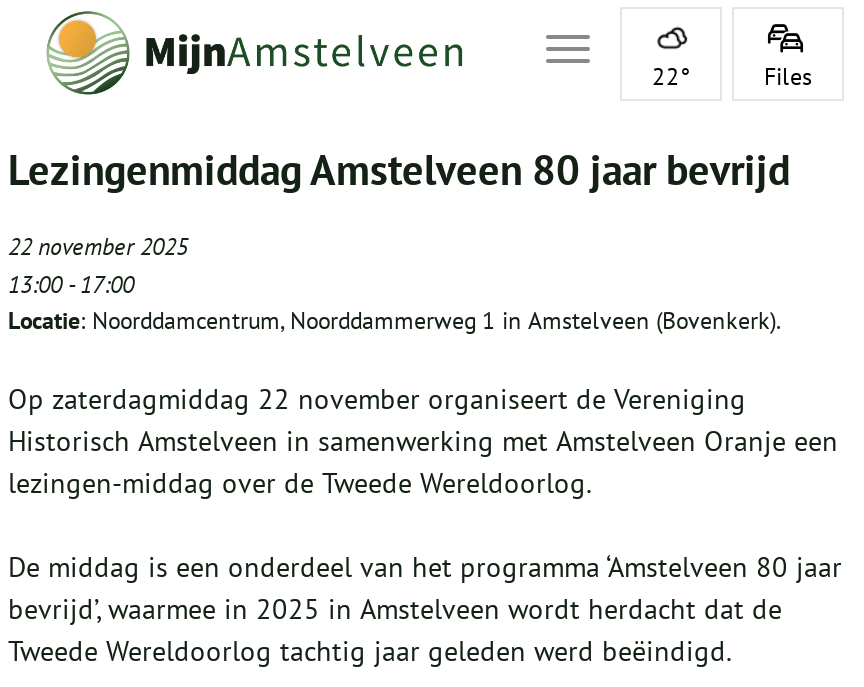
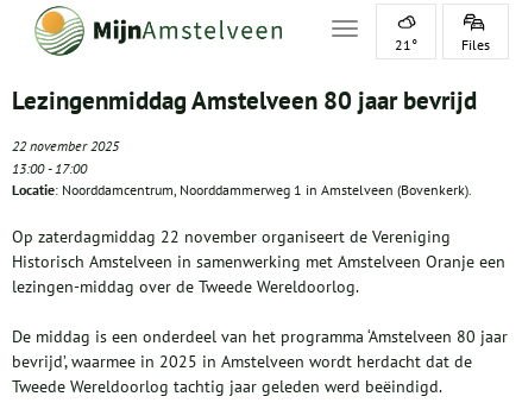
[652,60,690,90] 22° -> [395,35,417,53] 21°

